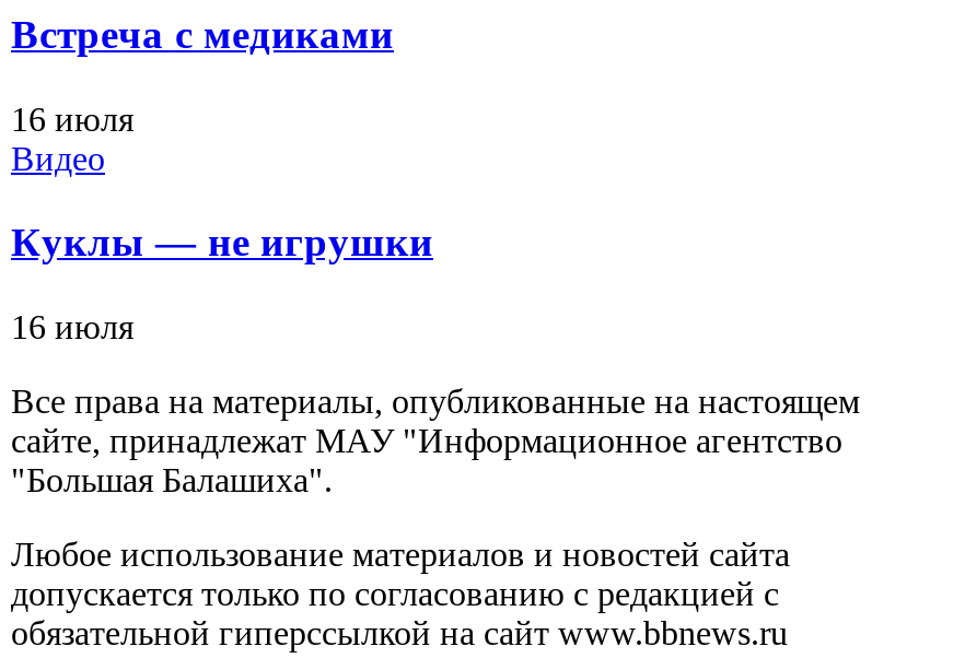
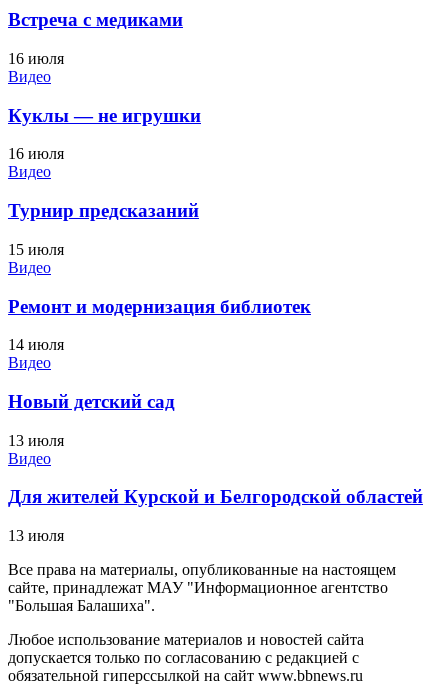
none -> [8,163,423,544] Видео | Турнир предсказаний | 15 июля | Видео | Ремонт и модернизация библиотек | 14 июля | Видео | Новый детский сад | 13 июля | Видео | Для жителей Курской и Белгородской областей | 13 июля

